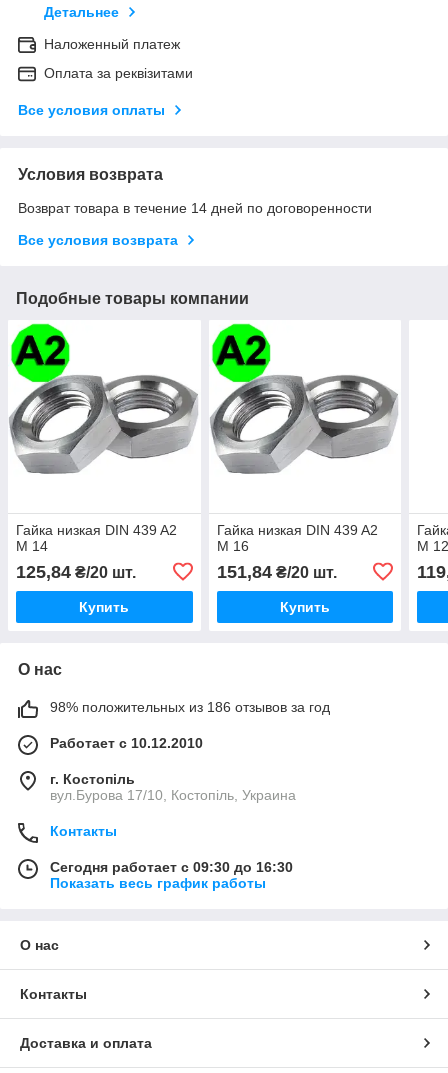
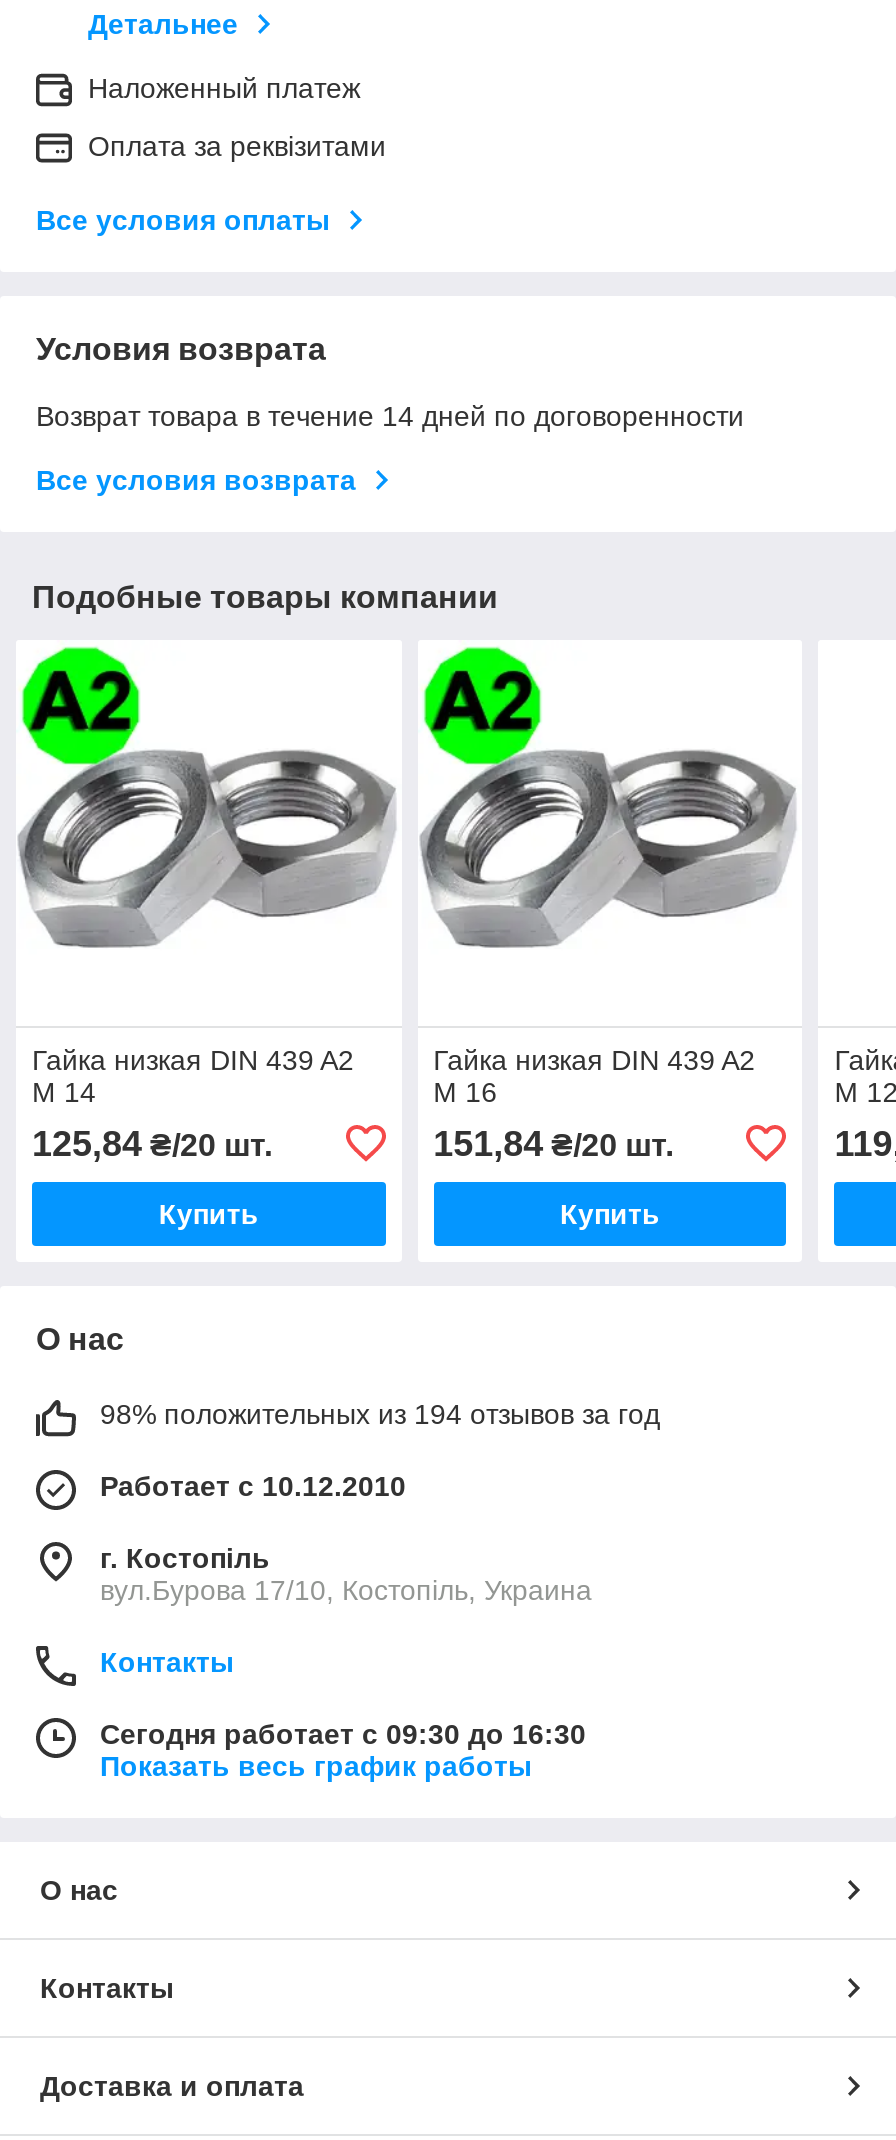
[50,699,330,715] 98% положительных из 186 отзывов за год -> [100,1398,660,1430] 98% положительных из 194 отзывов за год

